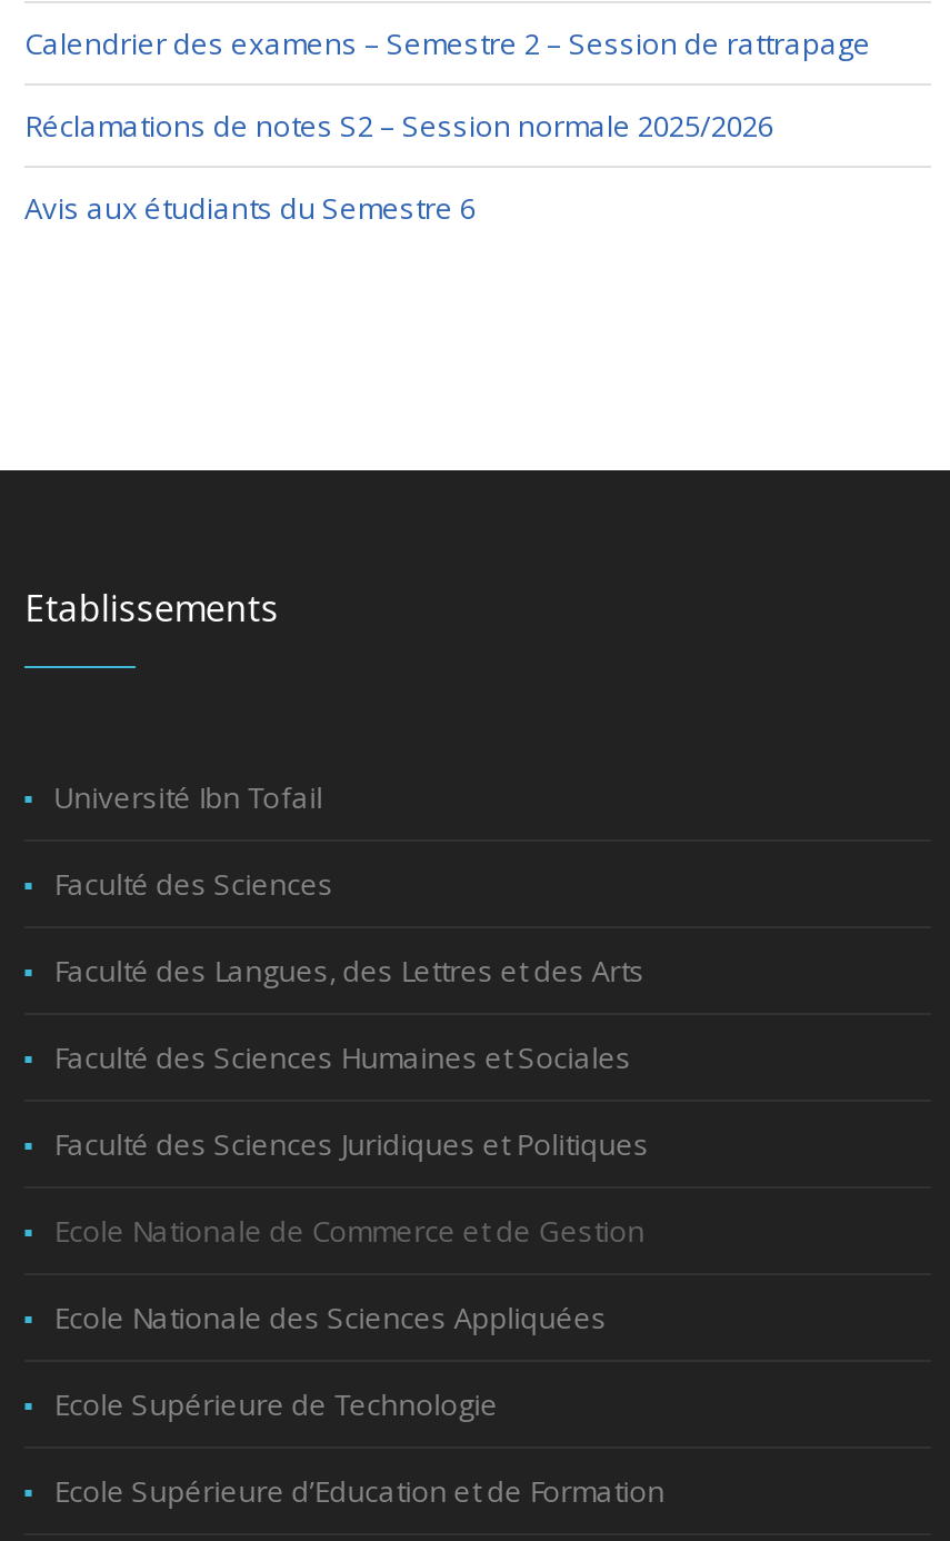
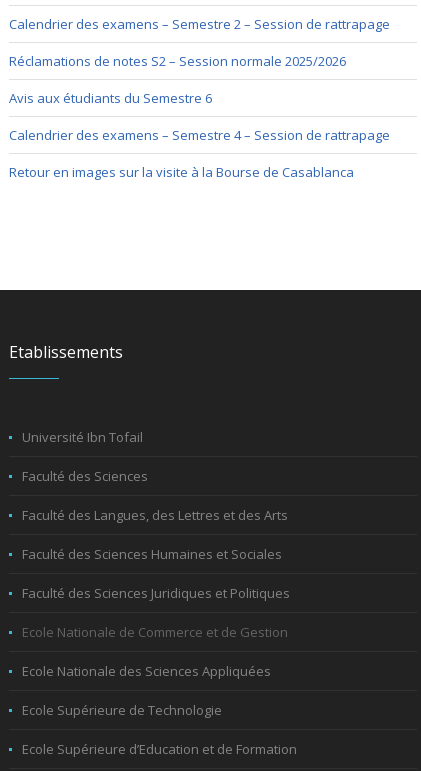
none -> [9,126,390,181] Calendrier des examens – Semestre 4 – Session de rattrapage | Retour en images sur la visite à la Bourse de Casablanca

